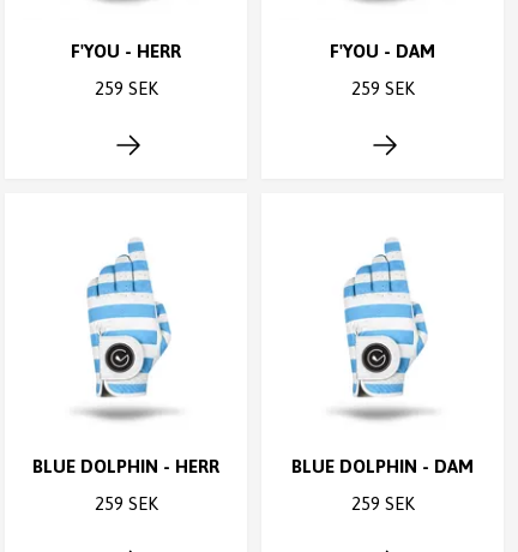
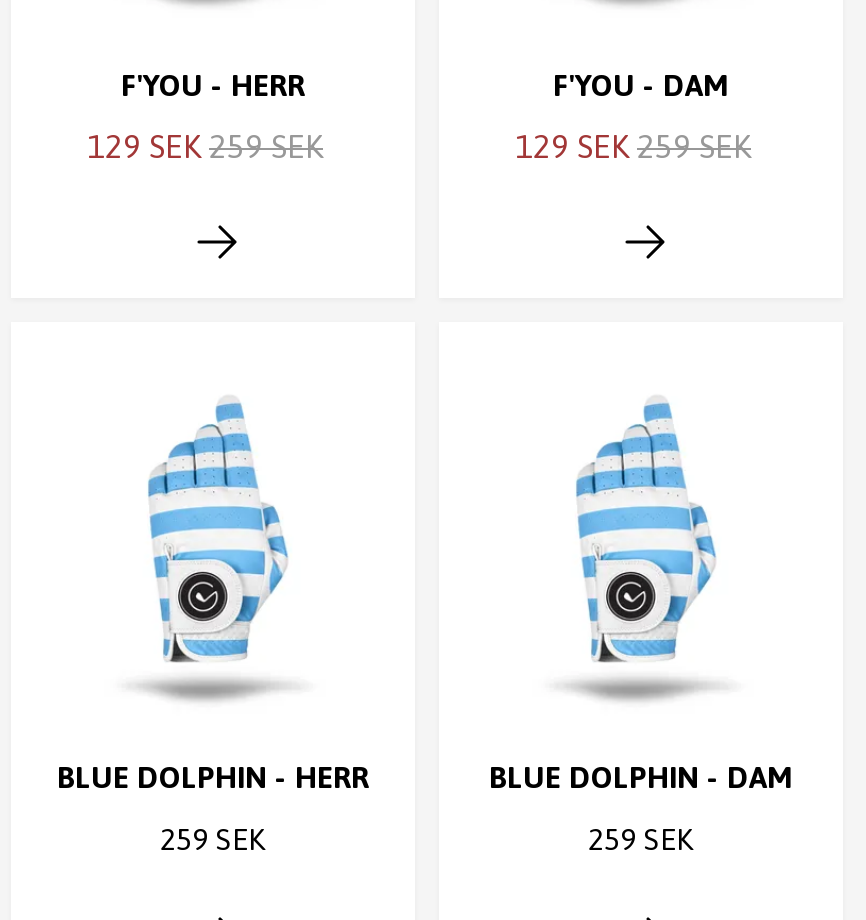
[94,78,158,98] 259 SEK -> [87,128,323,164] 129 SEK 259 SEK
[351,78,414,98] 259 SEK -> [515,128,751,164] 129 SEK 259 SEK

